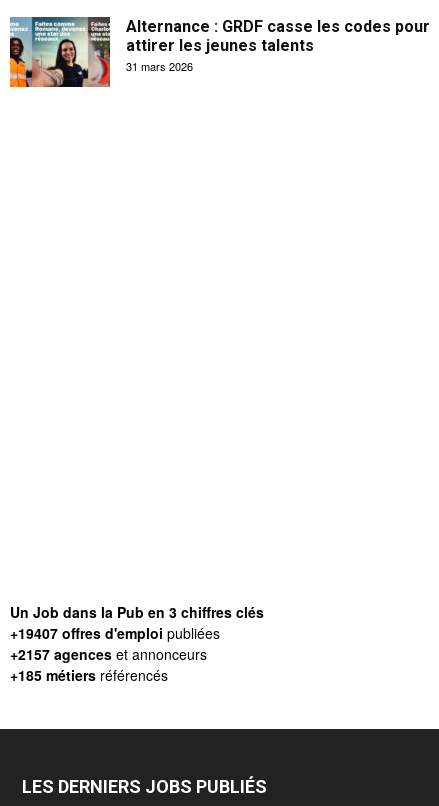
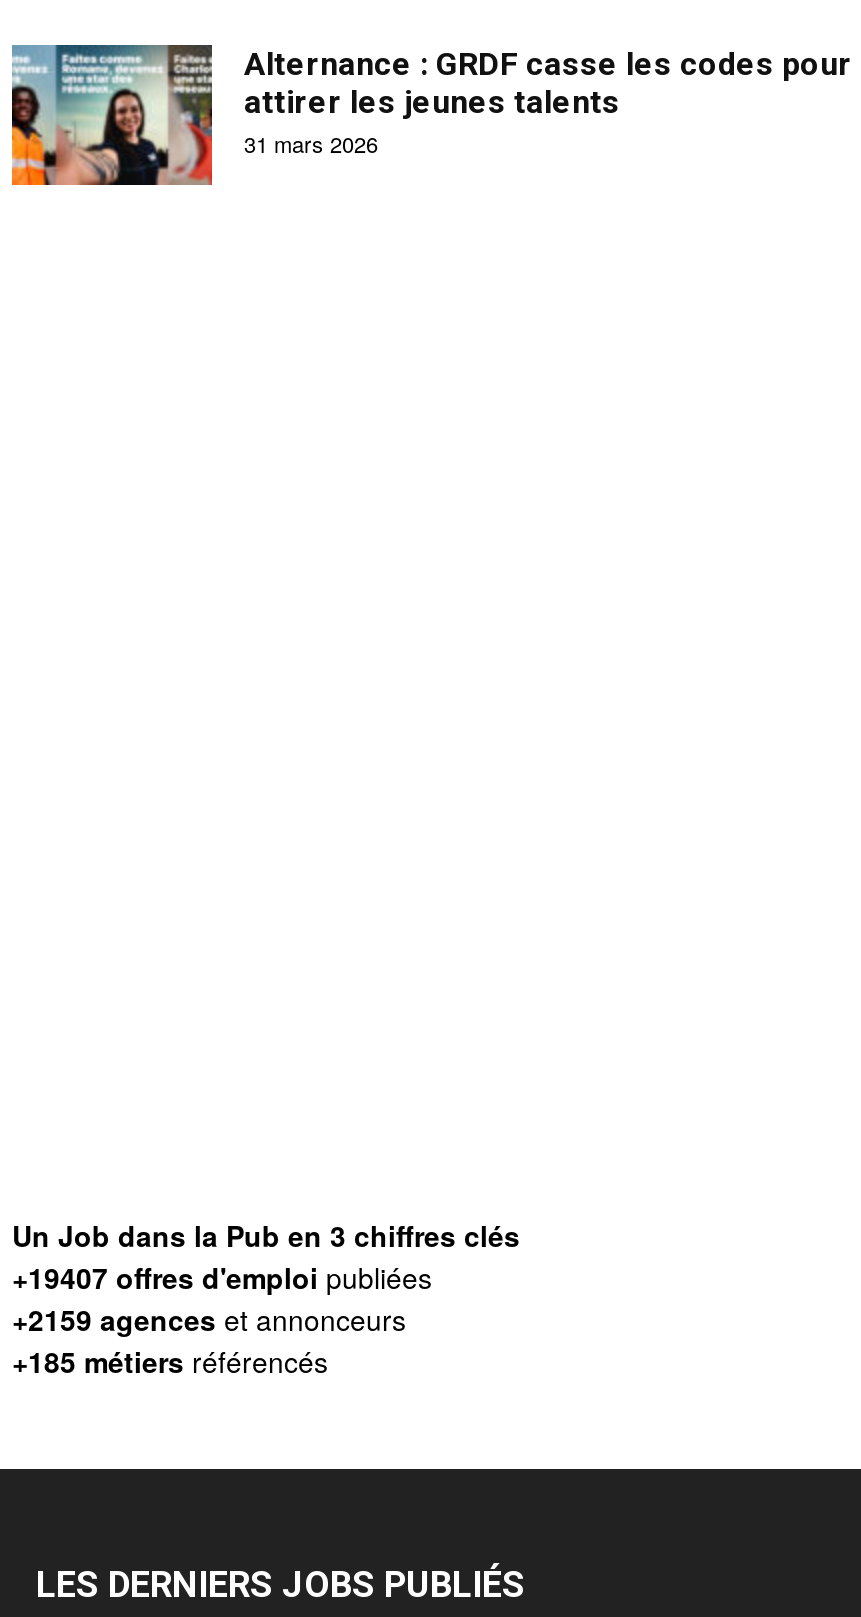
[10,644,207,664] +2157 agences et annonceurs -> [12,1299,406,1339] +2159 agences et annonceurs

